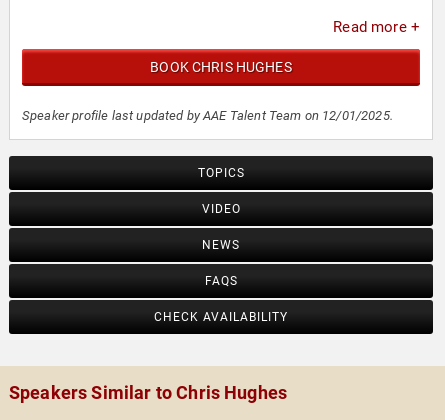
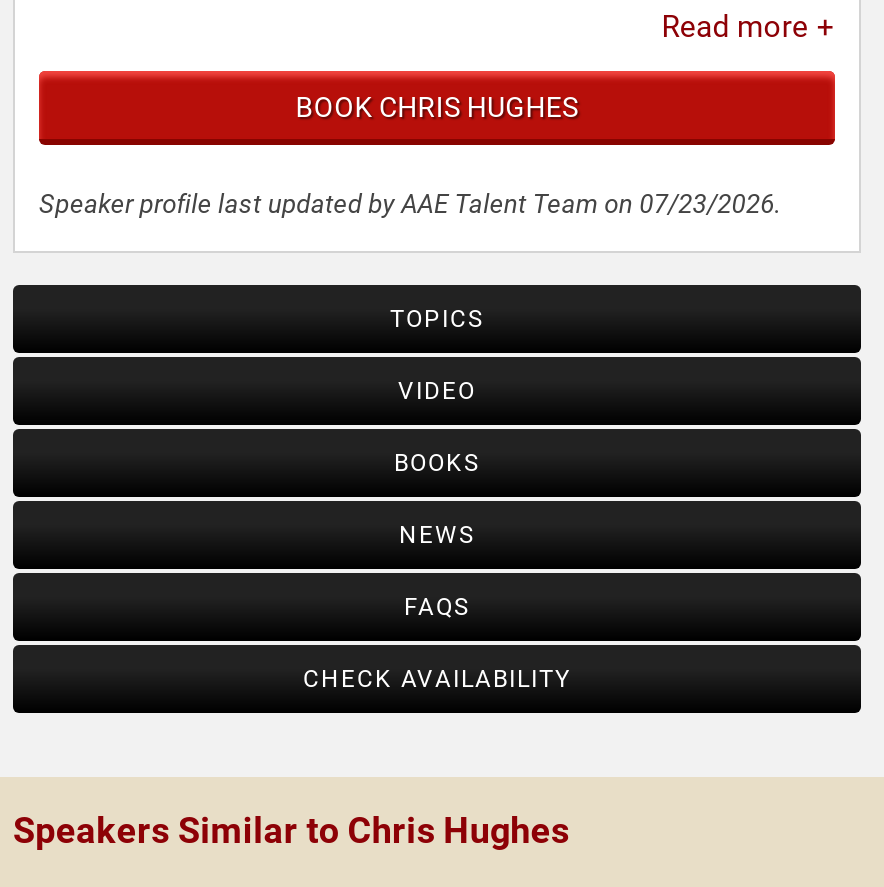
[22,108,393,123] Speaker profile last updated by AAE Talent Team on 12/01/2025. -> [39,189,781,219] Speaker profile last updated by AAE Talent Team on 07/23/2026.
none -> [394,449,480,477] BOOKS

